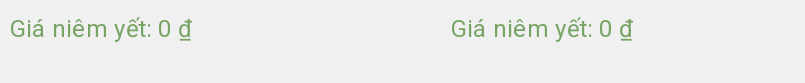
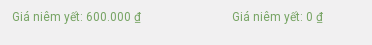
[10,14,192,42] Giá niêm yết: 0 ₫ -> [12,10,141,24] Giá niêm yết: 600.000 ₫

